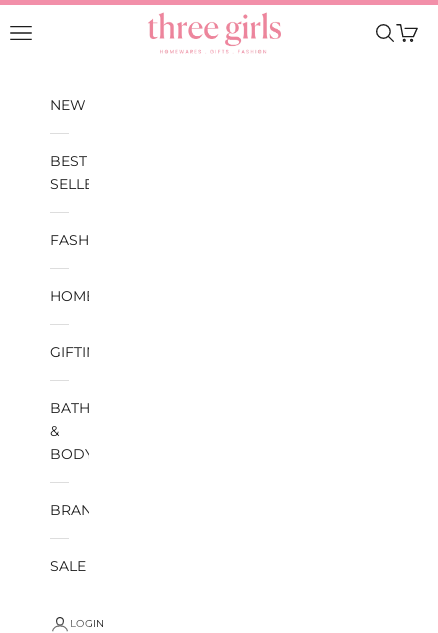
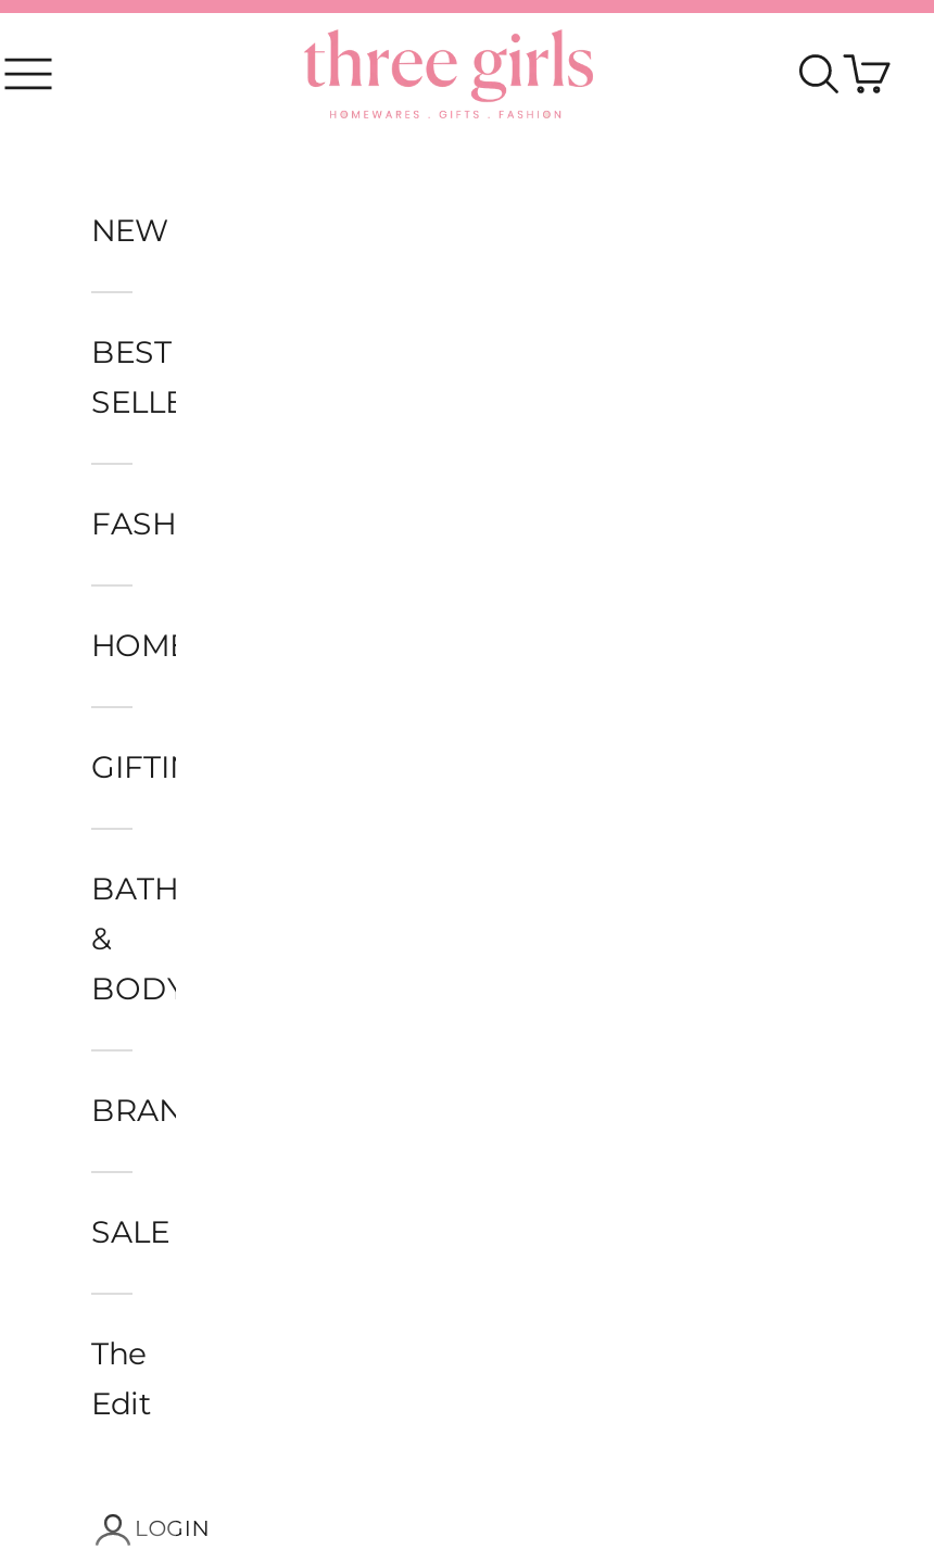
none -> [91,1333,152,1422] The | Edit

